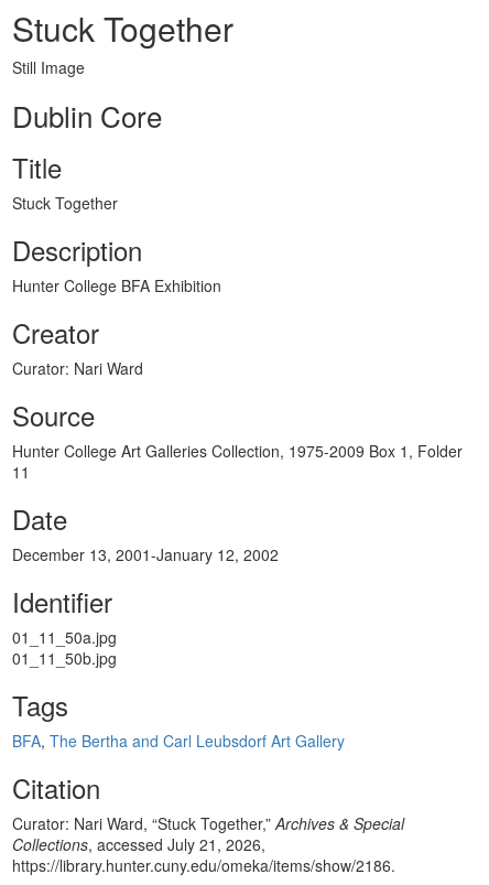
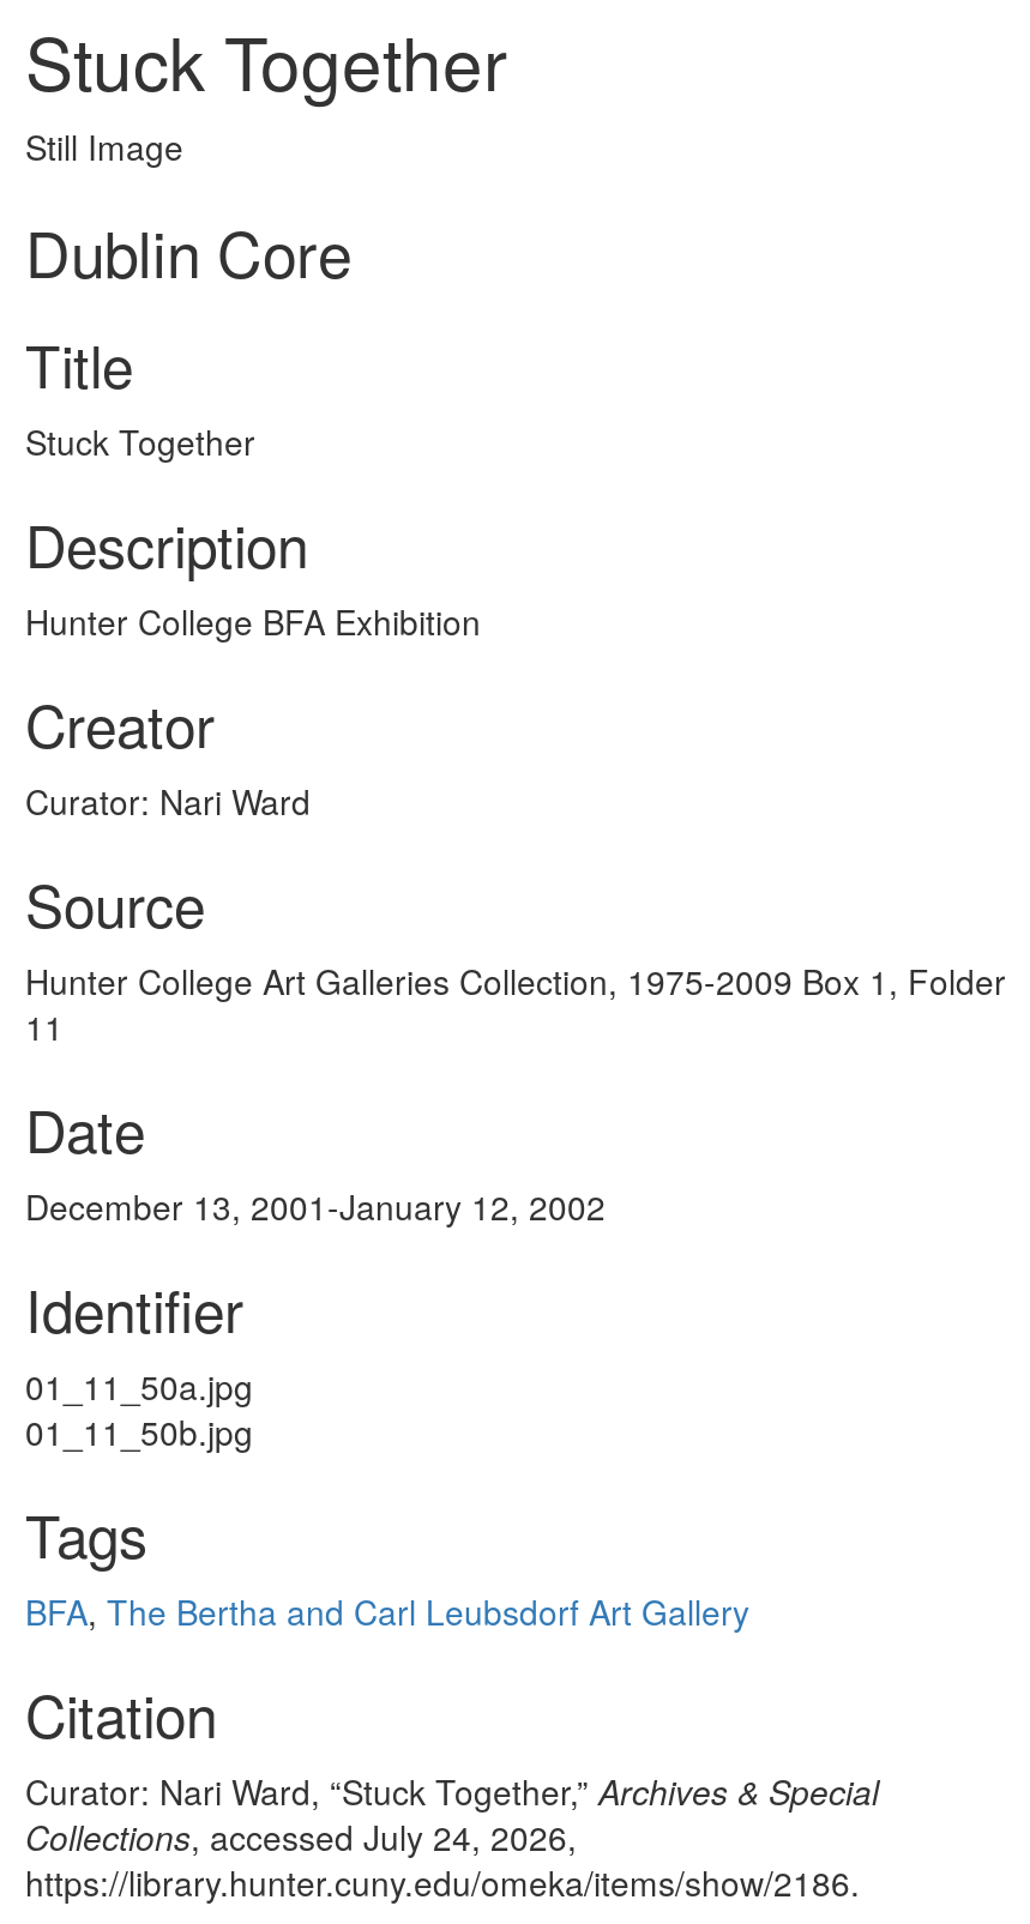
[12,833,265,855] Collections, accessed July 21, 2026, -> [25,1813,577,1860] Collections, accessed July 24, 2026,

